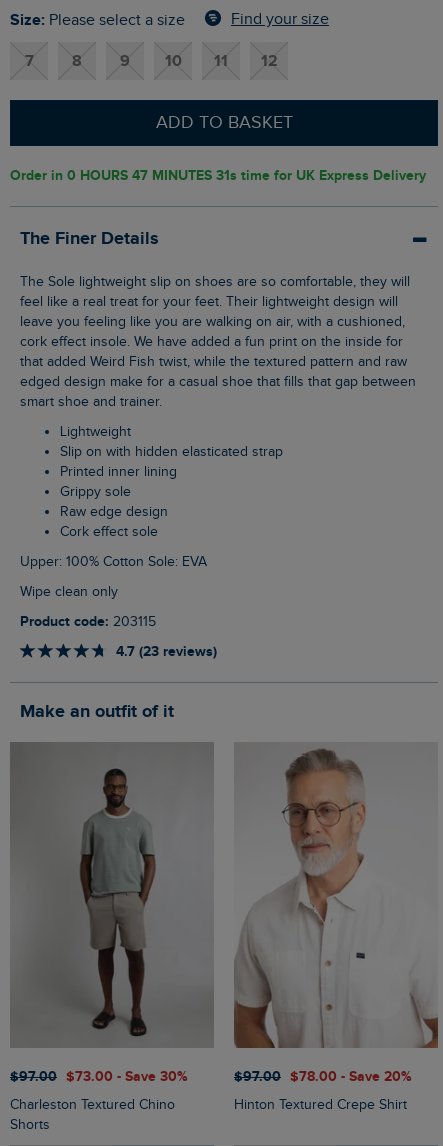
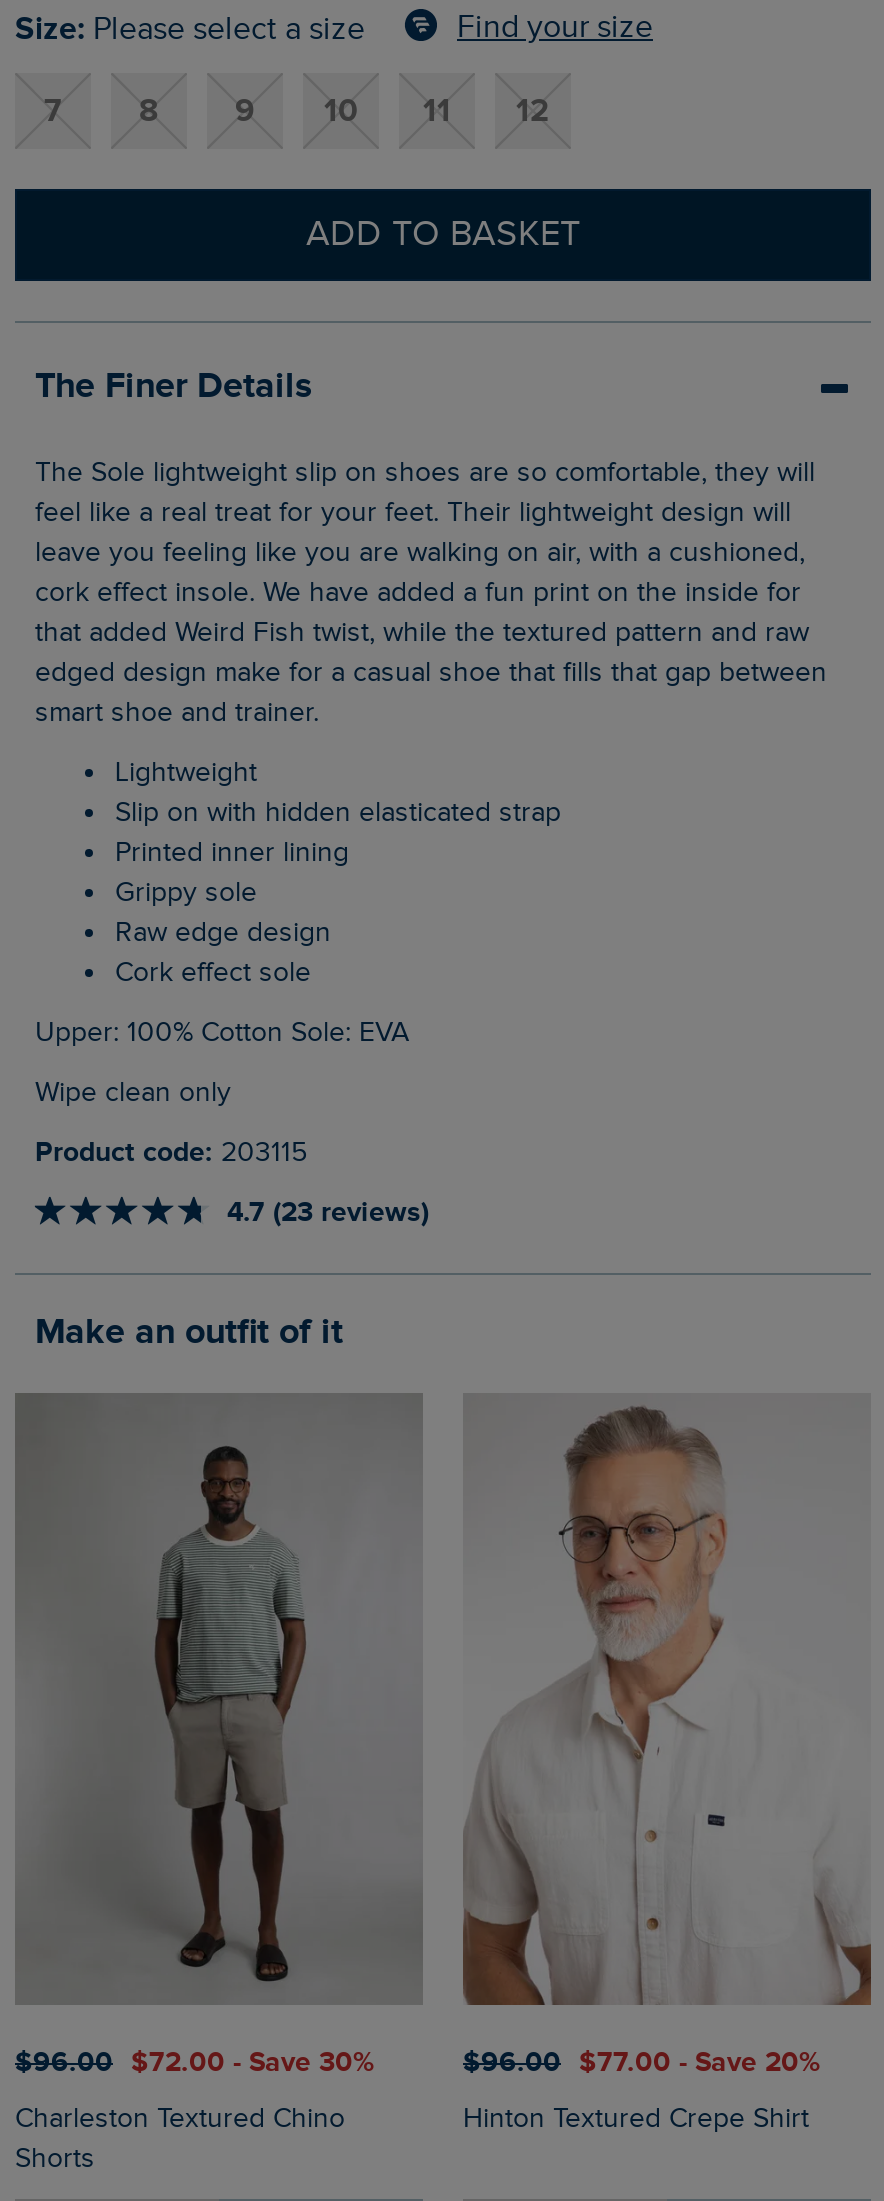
[10,167,426,184] Order in 0 HOURS 47 MINUTES 31s time for UK Express Delivery -> none
[10,1068,188,1085] $‌97.00 $‌73.00 - Save 30% -> [15,2045,375,2079] $‌96.00 $‌72.00 - Save 30%
[234,1068,412,1085] $‌97.00 $‌78.00 - Save 20% -> [463,2045,821,2079] $‌96.00 $‌77.00 - Save 20%

